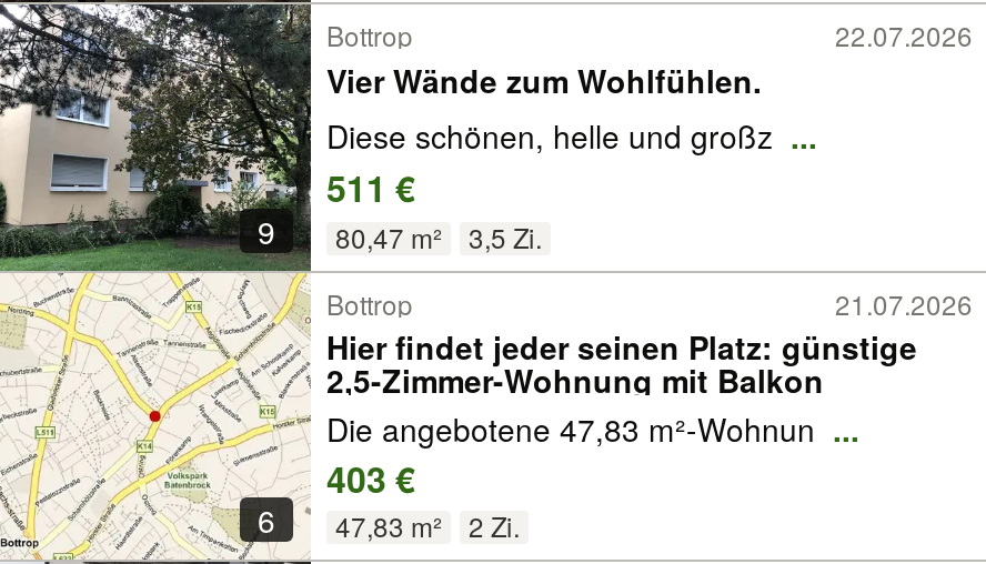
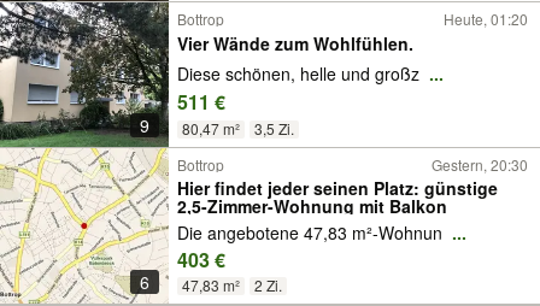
[835,16,973,53] 22.07.2026 -> [444,8,528,29] Heute, 01:20
[835,284,973,322] 21.07.2026 -> [432,154,528,175] Gestern, 20:30

